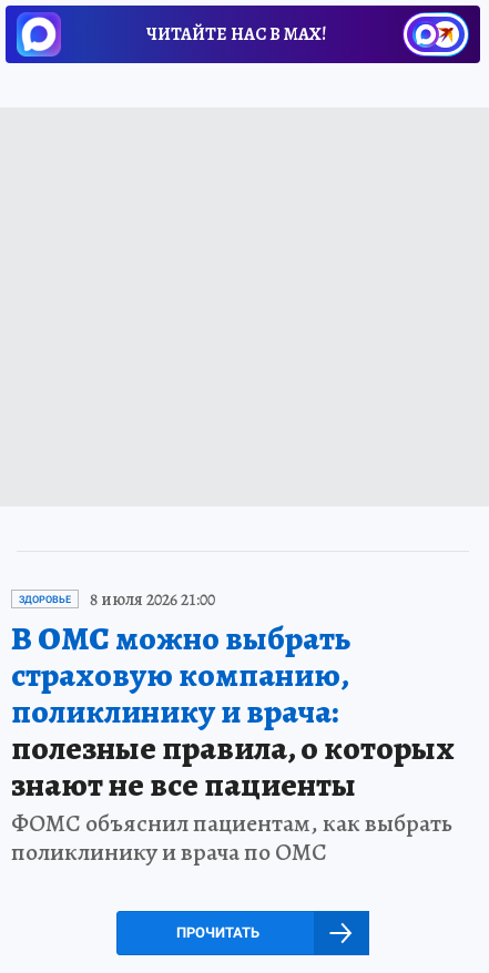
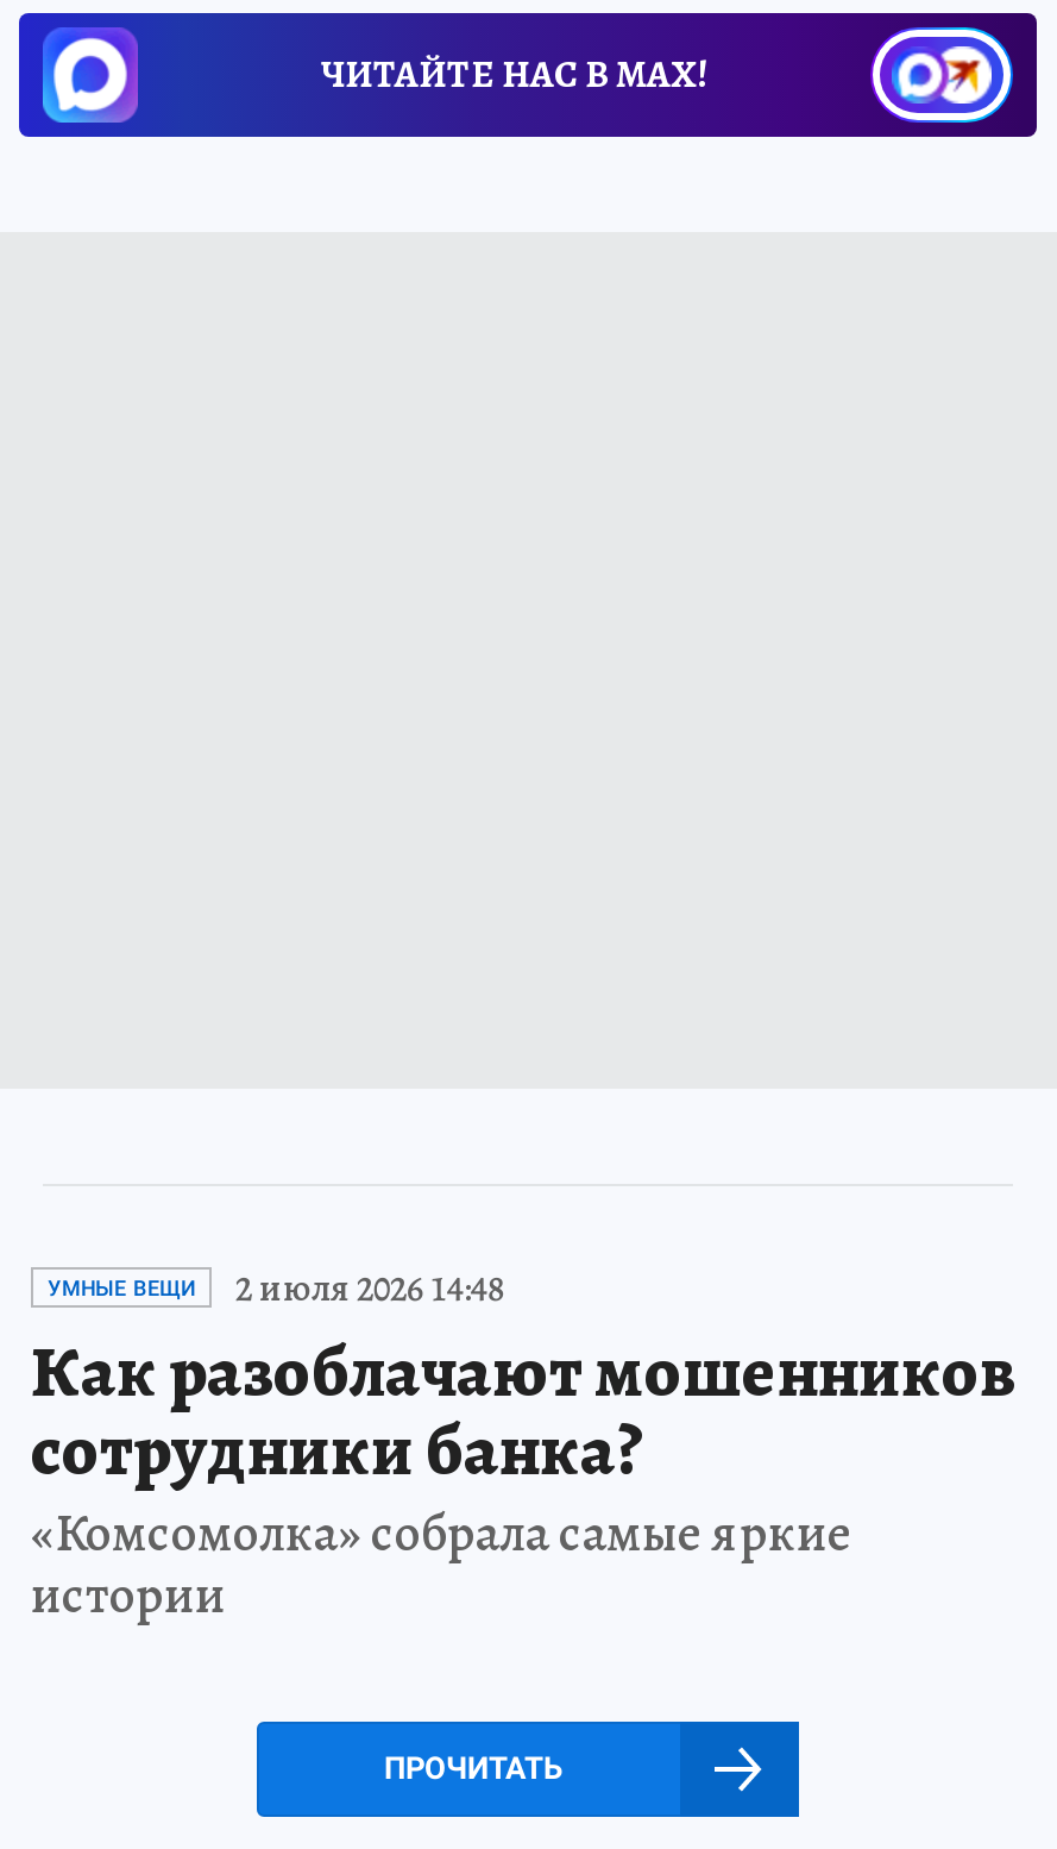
[11,587,455,868] ЗДОРОВЬЕ | 8 июля 2026 21:00 | В ОМС можно выбрать | страховую компанию, | поликлинику и врача: | полезные правила, о которых | знают не все пациенты | ФОМС объяснил пациентам, как выбрать | поликлинику и врача по ОМС -> [31,1262,1018,1631] УМНЫЕ ВЕЩИ | 2 июля 2026 14:48 | Как разоблачают мошенников | сотрудники банка? | «Комсомолка» собрала самые яркие | истории

